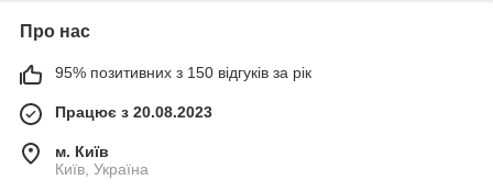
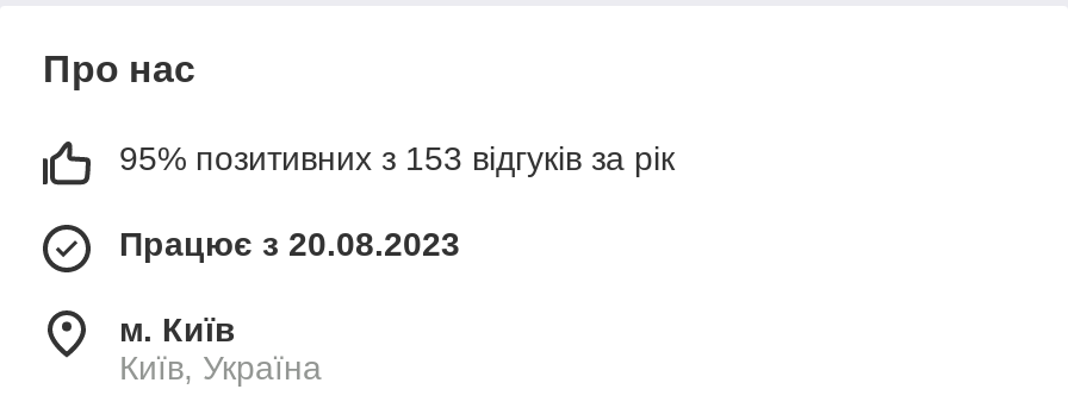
[55,64,311,81] 95% позитивних з 150 відгуків за рік -> [119,140,675,178] 95% позитивних з 153 відгуків за рік

